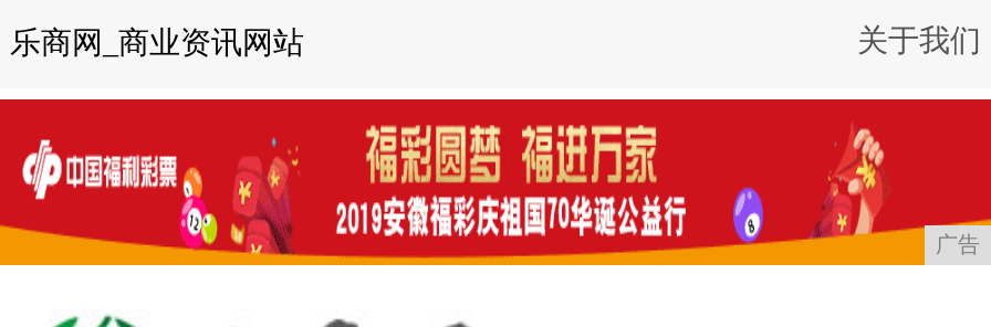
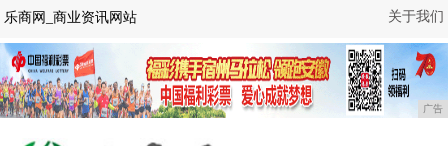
[7,97,984,267] [image] -> [3,42,445,119] [image]

